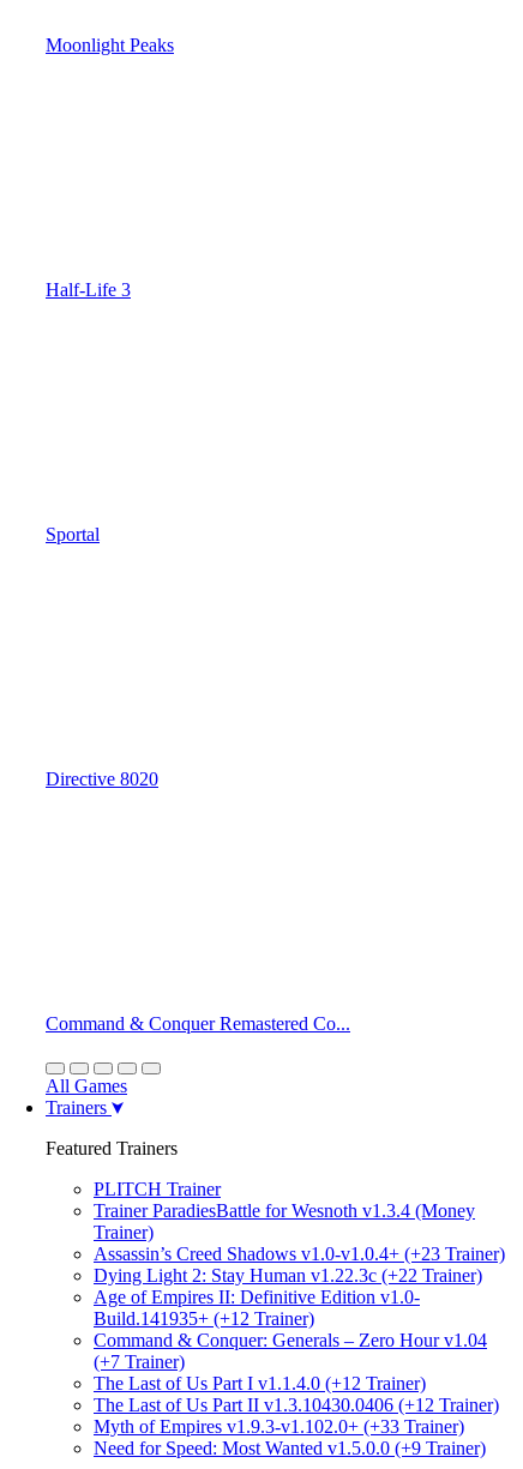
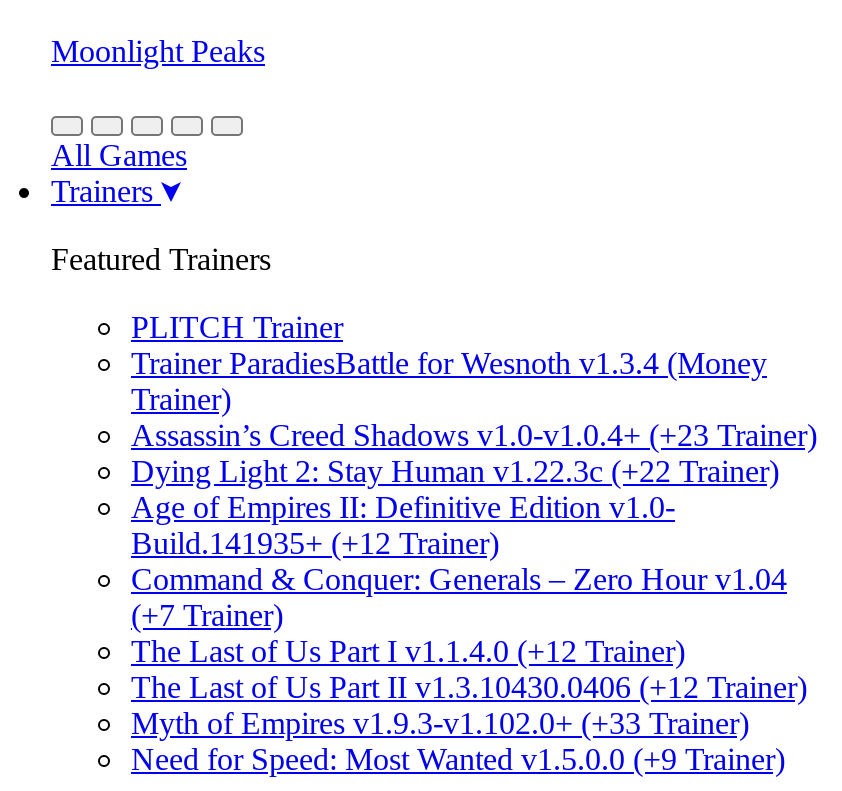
[46,279,131,300] Half-Life 3 -> none
[46,524,100,544] Sportal -> none
[46,769,158,789] Directive 8020 -> none
[46,1013,350,1034] Command & Conquer Remastered Co... -> none

